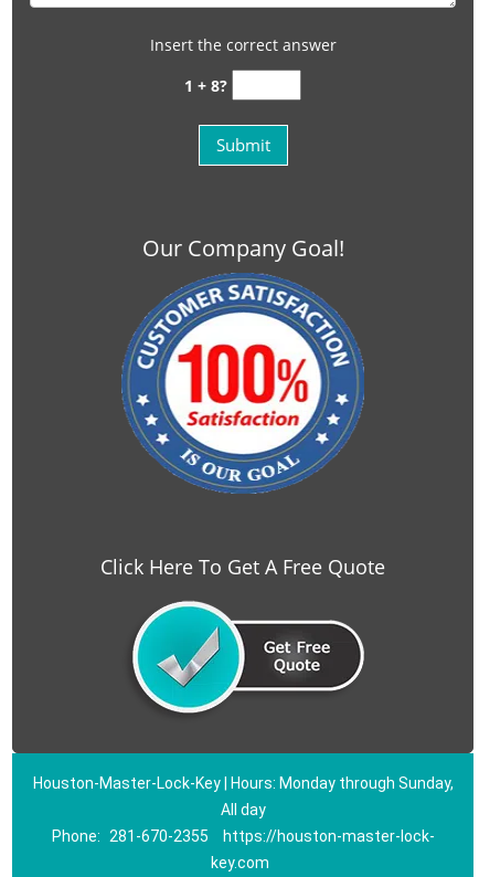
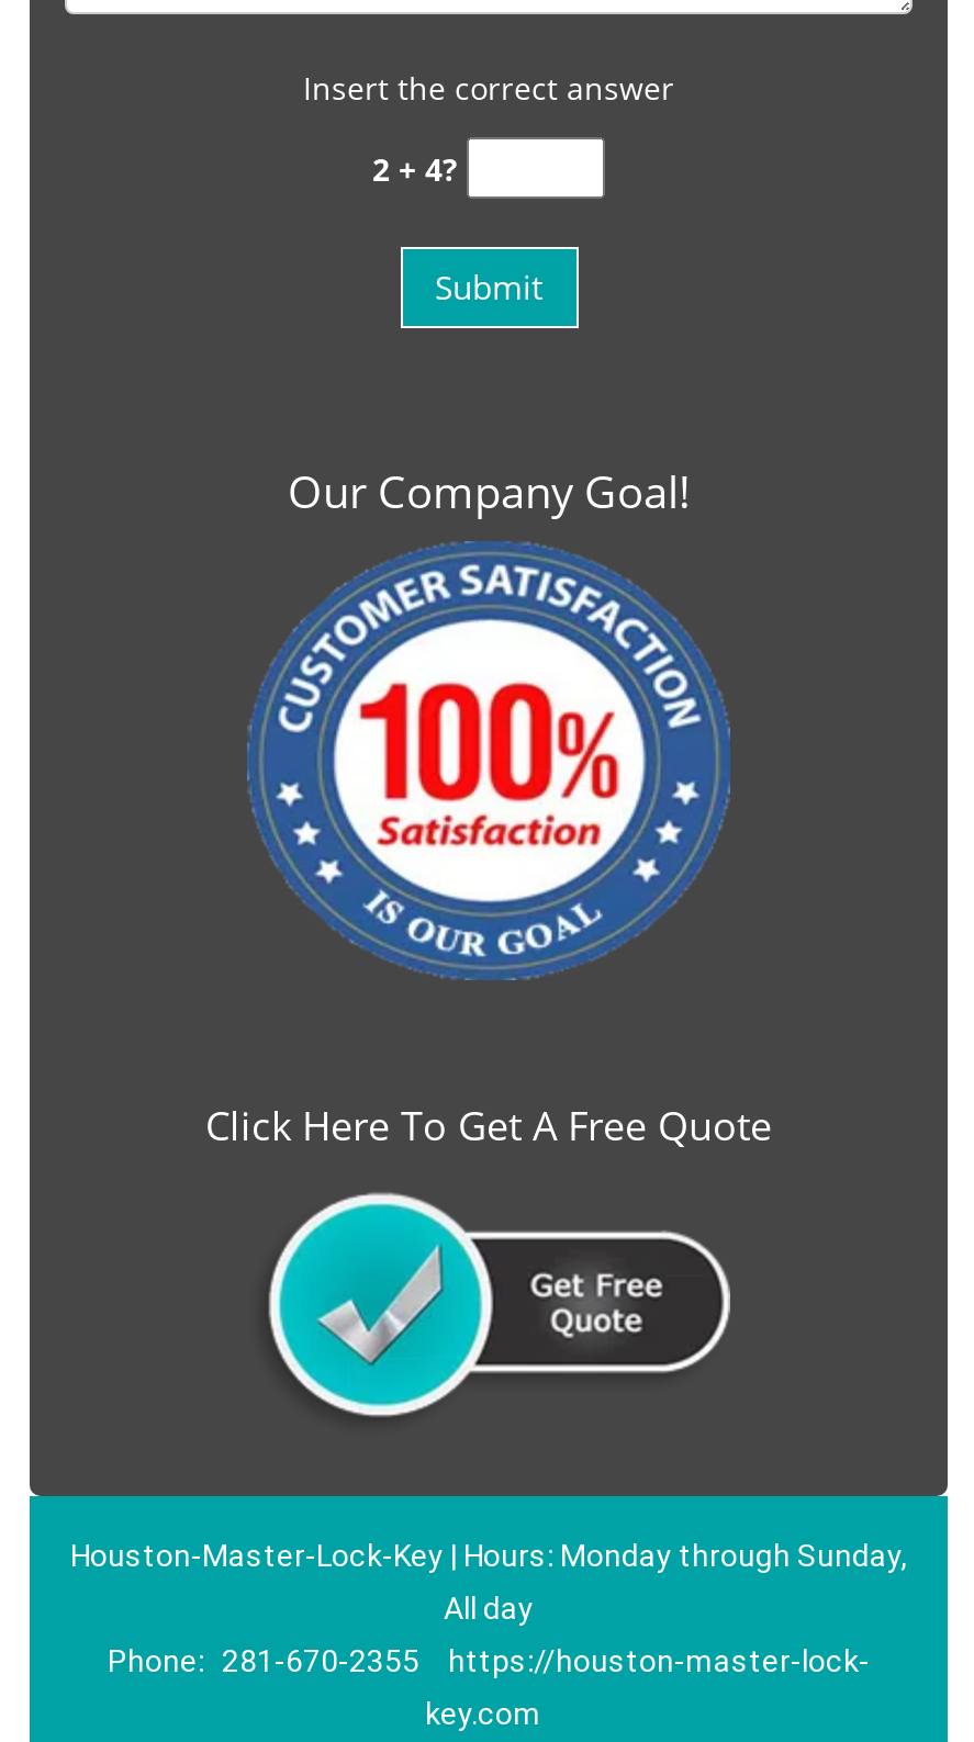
[184,75,227,96] 1 + 8? -> [372,148,458,190] 2 + 4?

